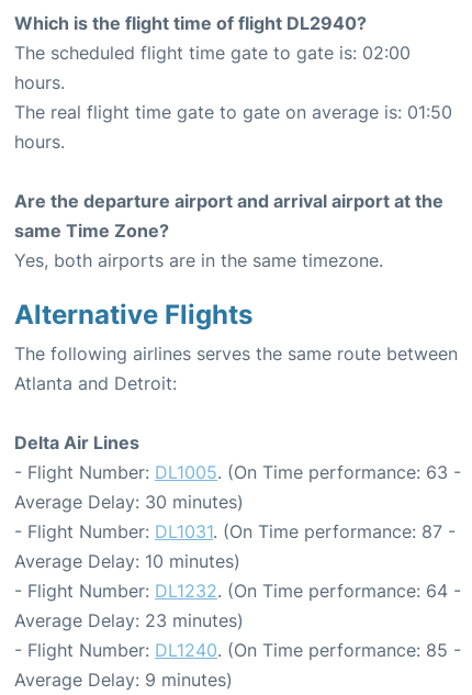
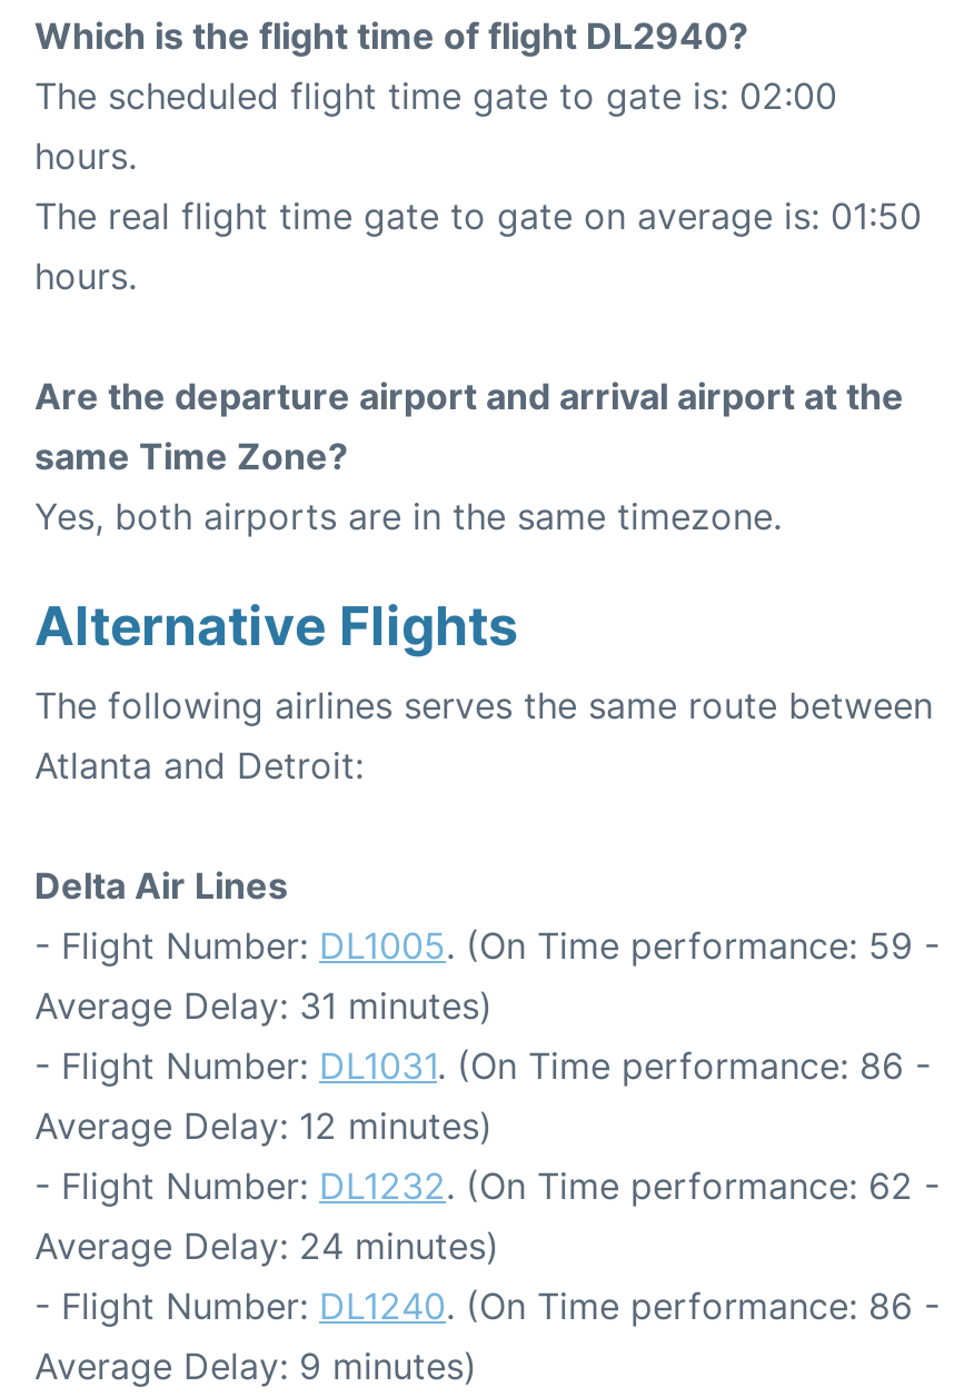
[14,461,461,483] - Flight Number: DL1005. (On Time performance: 63 - -> [34,923,940,968] - Flight Number: DL1005. (On Time performance: 59 -
[14,491,244,513] Average Delay: 30 minutes) -> [34,983,493,1028] Average Delay: 31 minutes)
[14,520,456,542] - Flight Number: DL1031. (On Time performance: 87 - -> [34,1043,931,1088] - Flight Number: DL1031. (On Time performance: 86 -
[14,550,240,572] Average Delay: 10 minutes) -> [34,1103,493,1148] Average Delay: 12 minutes)
[14,580,461,602] - Flight Number: DL1232. (On Time performance: 64 - -> [34,1163,940,1208] - Flight Number: DL1232. (On Time performance: 62 -
[14,609,244,631] Average Delay: 23 minutes) -> [34,1223,499,1268] Average Delay: 24 minutes)
[14,639,461,661] - Flight Number: DL1240. (On Time performance: 85 - -> [34,1284,940,1328] - Flight Number: DL1240. (On Time performance: 86 -

